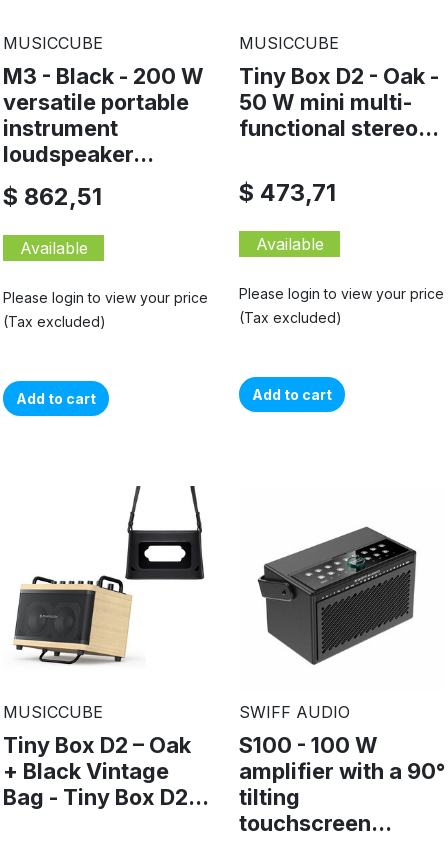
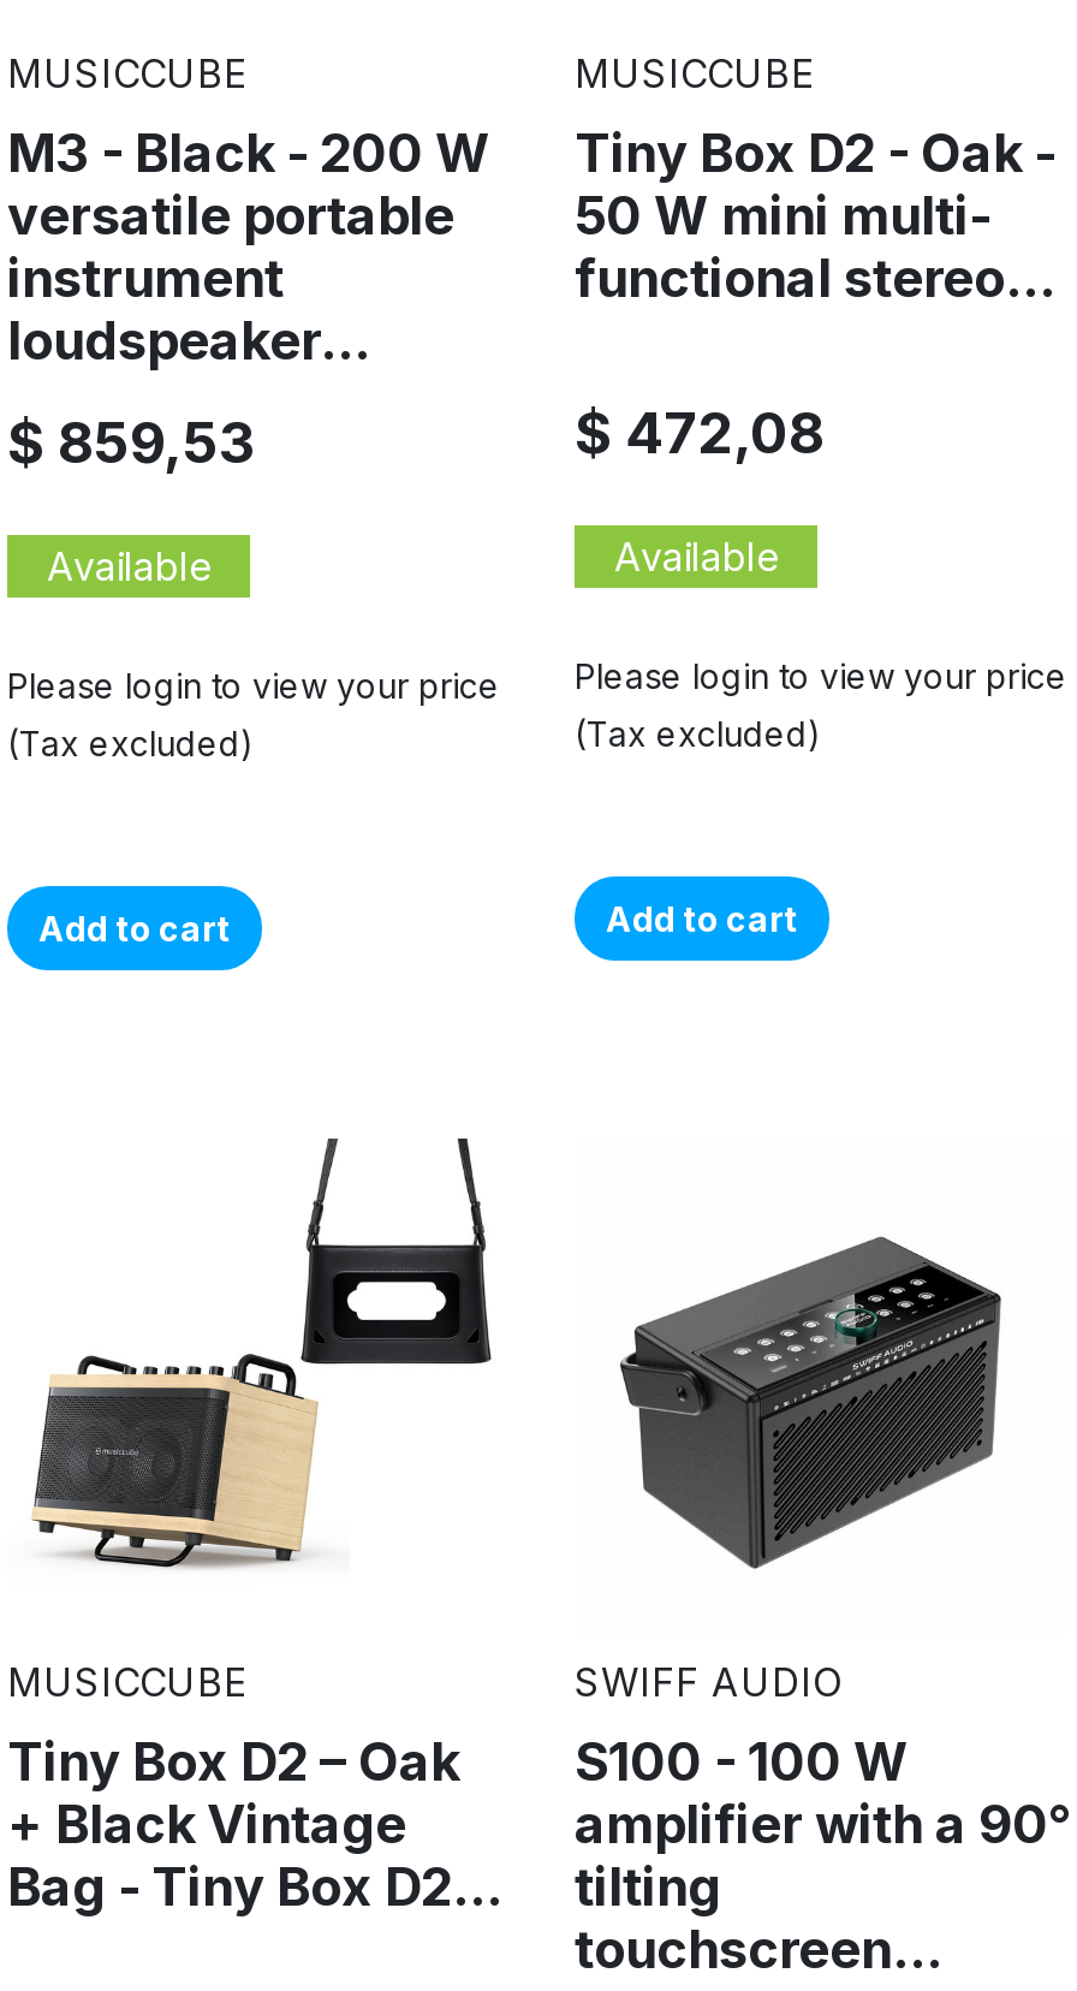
[3,182,102,211] $ 862,51 -> [7,408,255,477] $ 859,53
[239,178,336,207] $ 473,71 -> [575,398,825,468] $ 472,08

